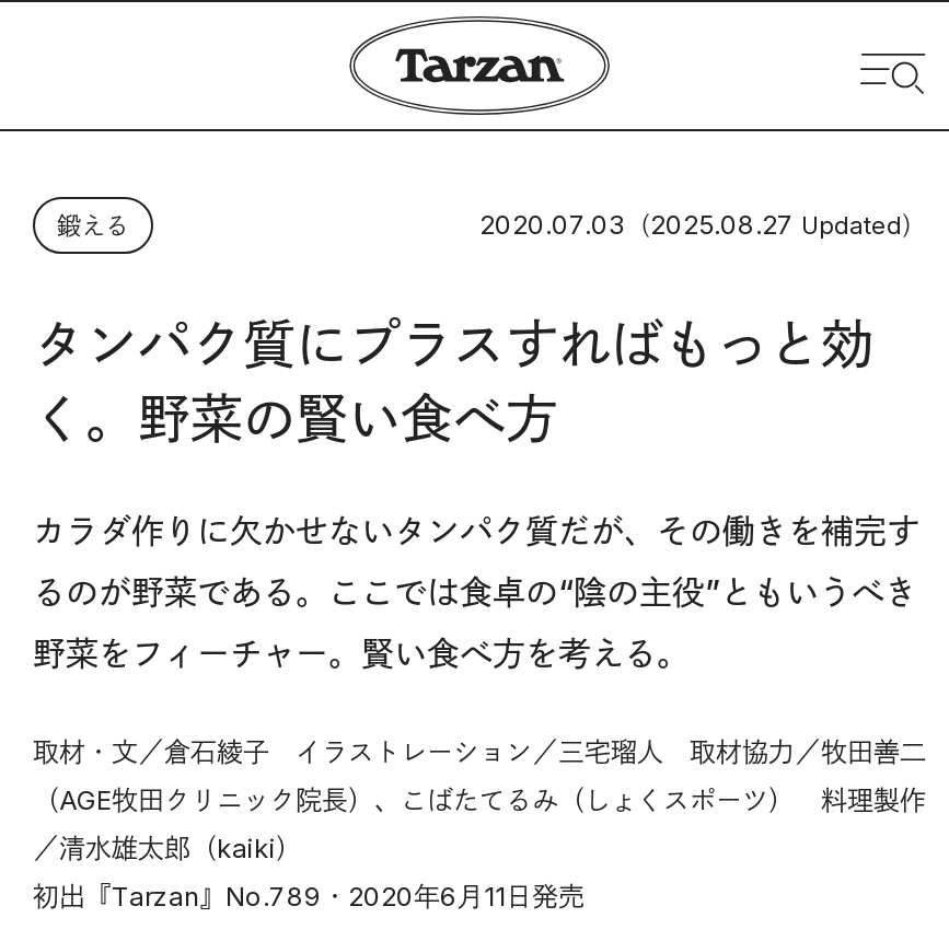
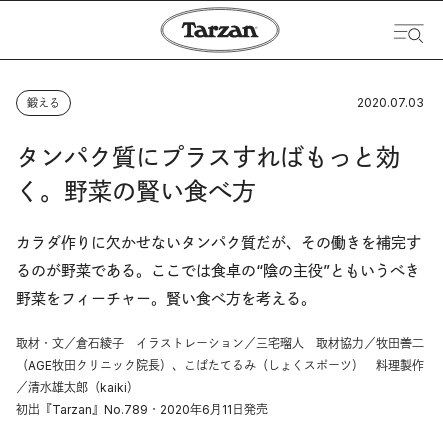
[479,208,926,241] 2020.07.03（2025.08.27 Updated） -> [357,95,424,110] 2020.07.03

